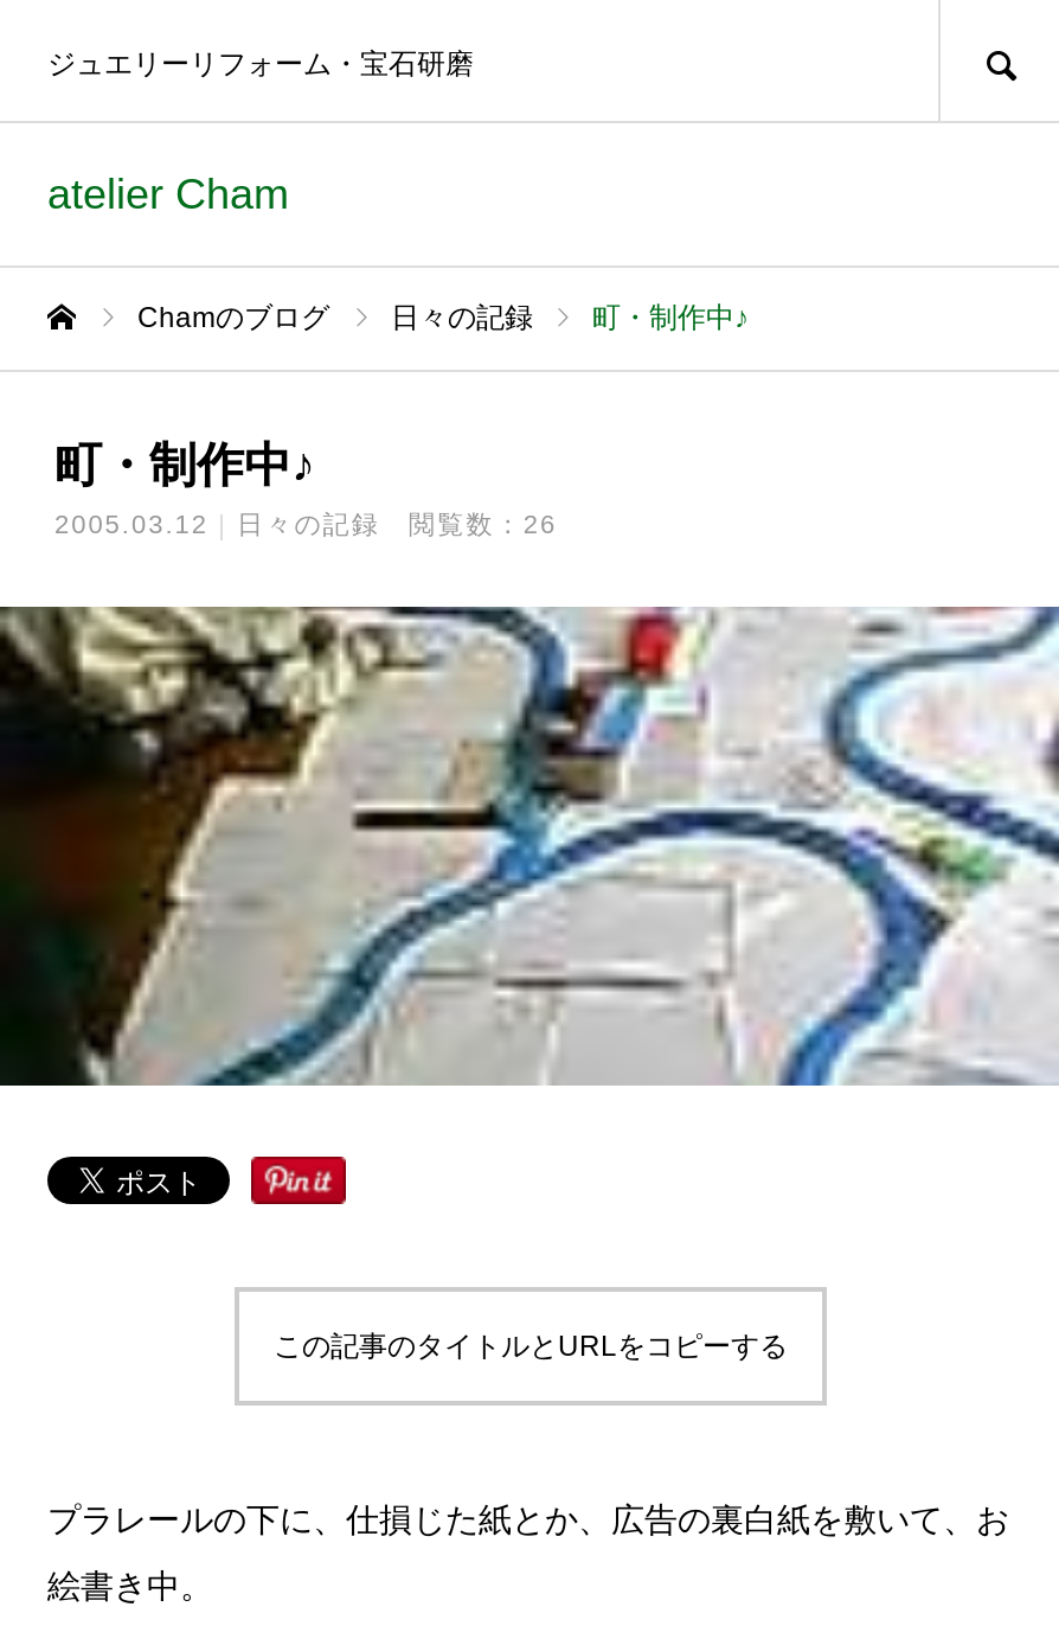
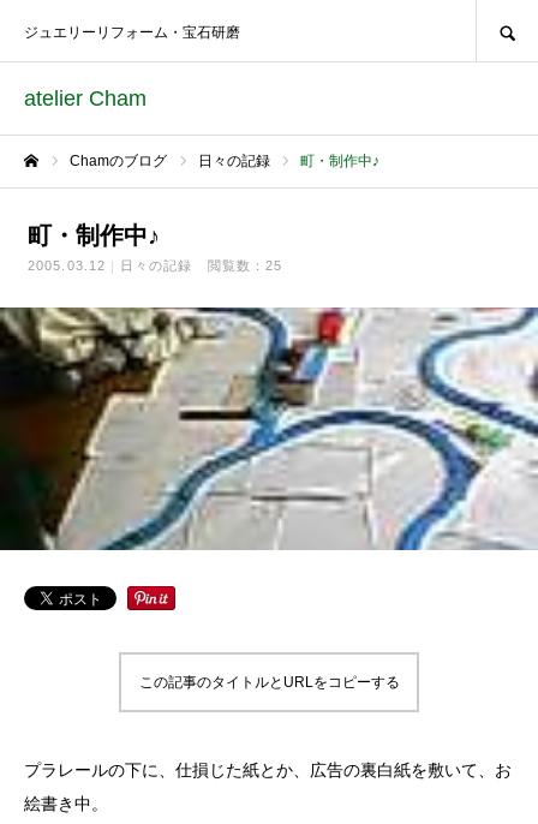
[54,510,557,538] 2005.03.12 日々の記録 閲覧数：26 -> [28,258,282,273] 2005.03.12 日々の記録 閲覧数：25

